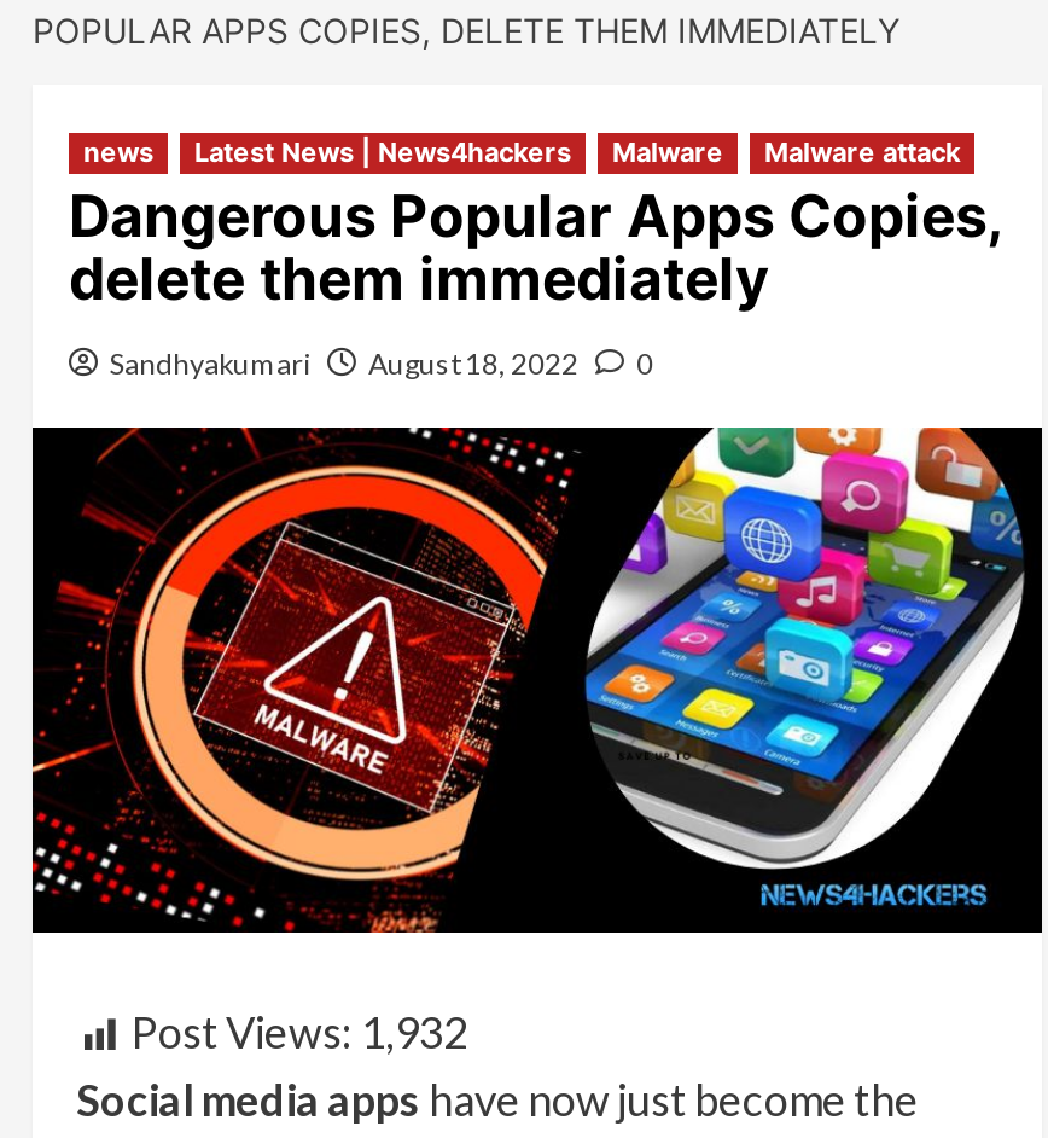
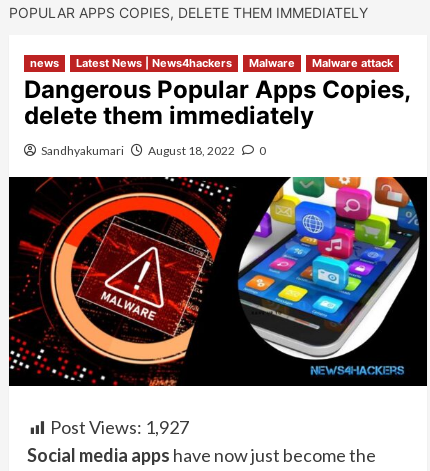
[132,1006,467,1059] Post Views: 1,932 -> [50,416,189,438] Post Views: 1,927

